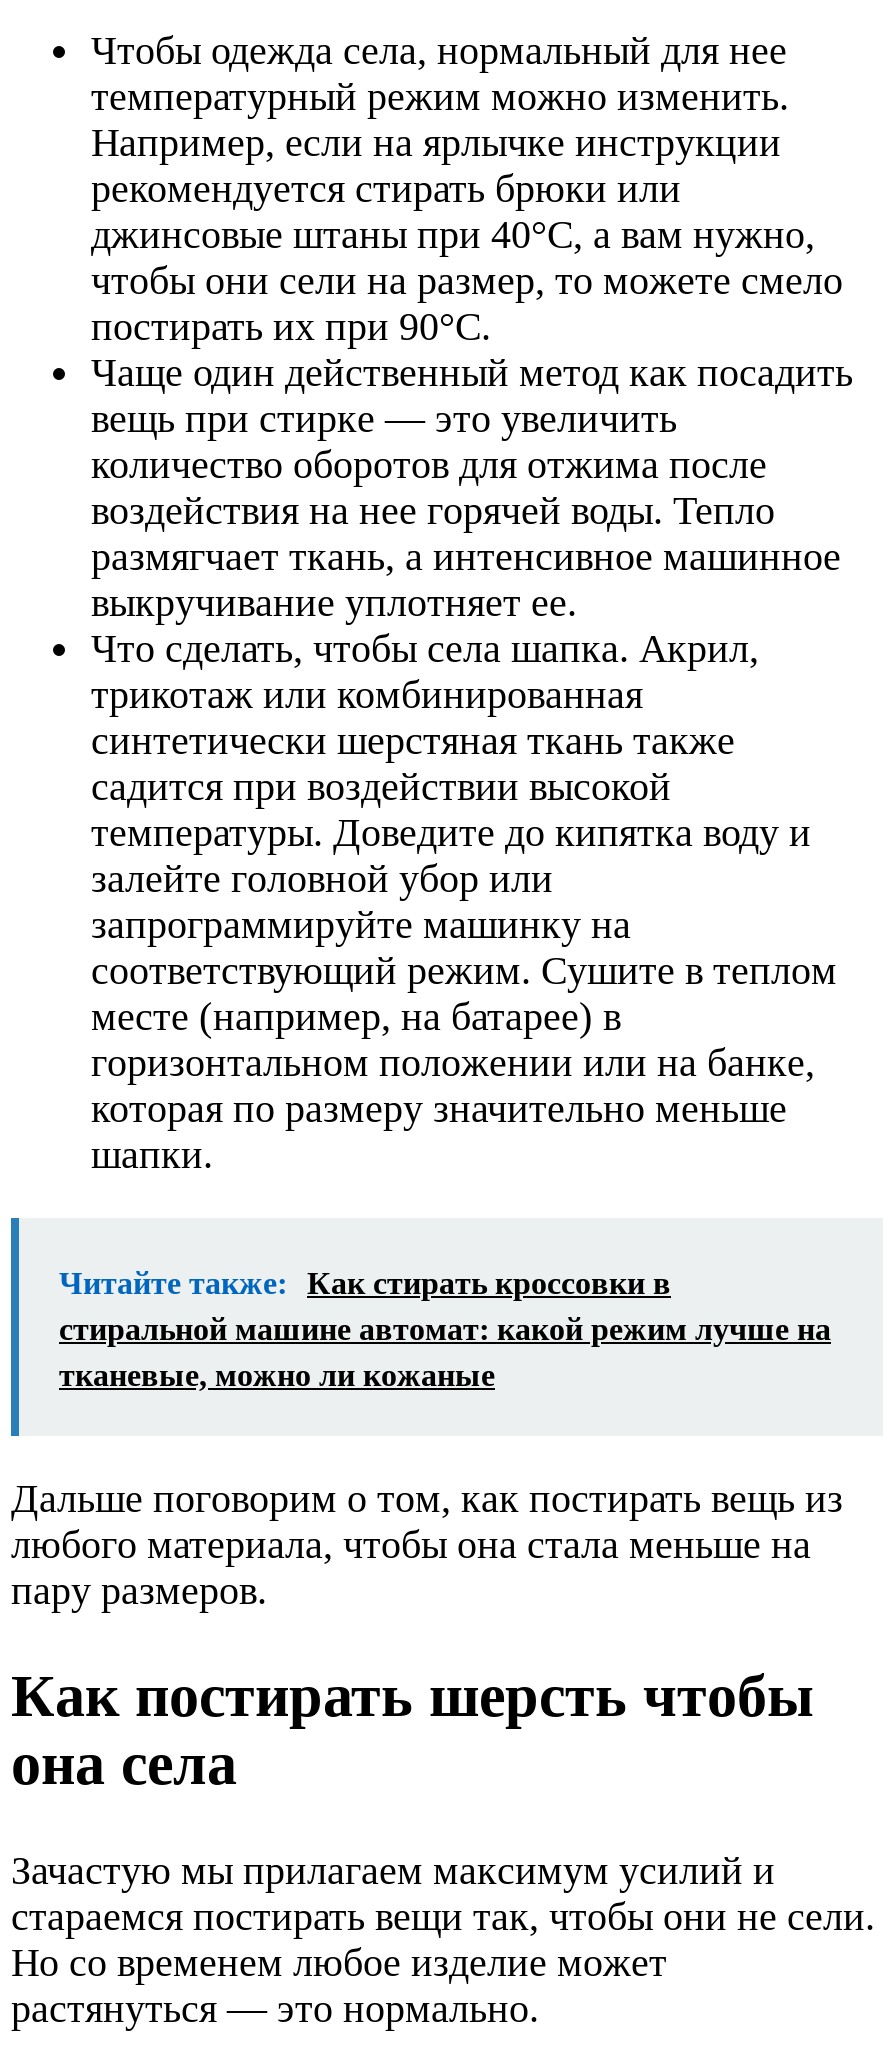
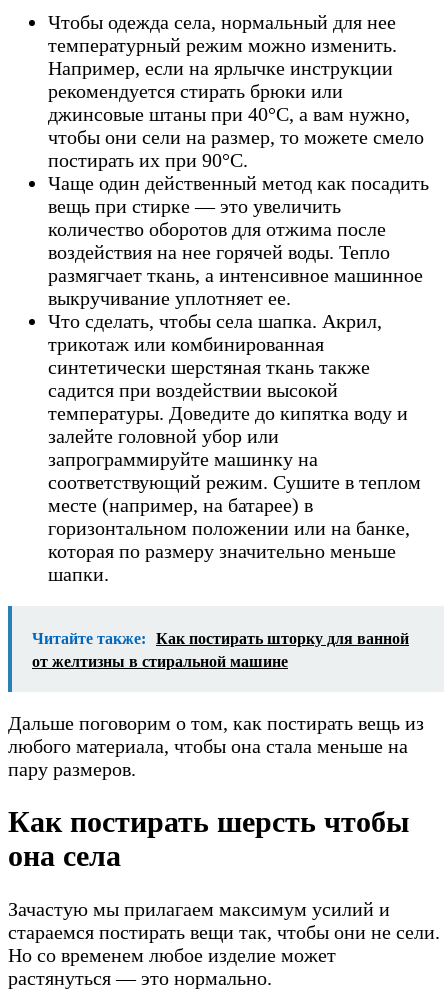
[59,1265,831,1391] Читайте также: Как стирать кроссовки в | стиральной машине автомат: какой режим лучше на | тканевые, можно ли кожаные -> [32,630,409,670] Читайте также: Как постирать шторку для ванной | от желтизны в стиральной машине

